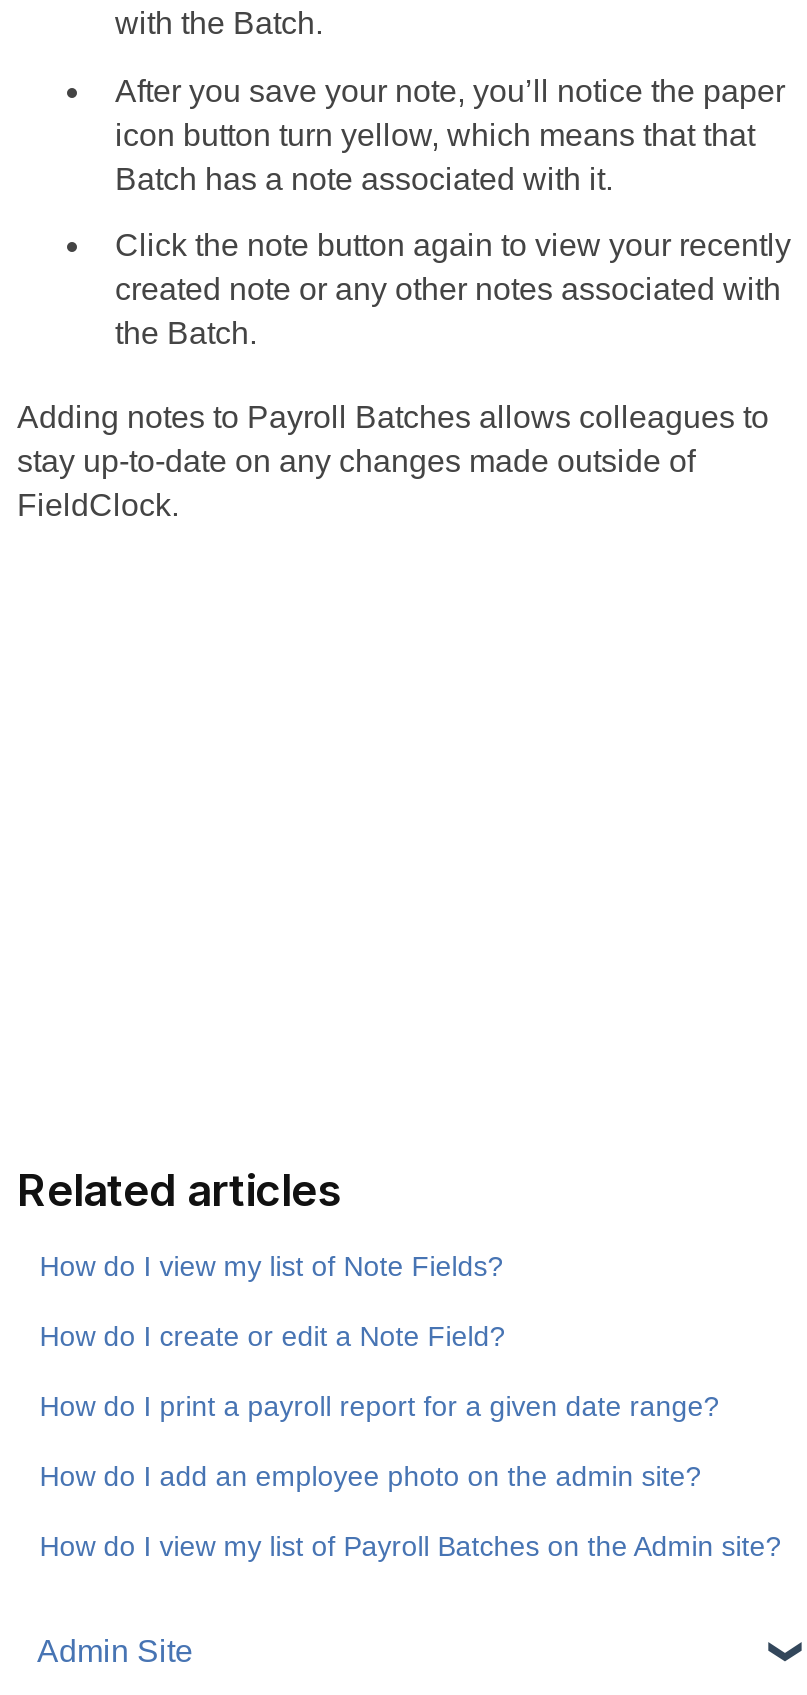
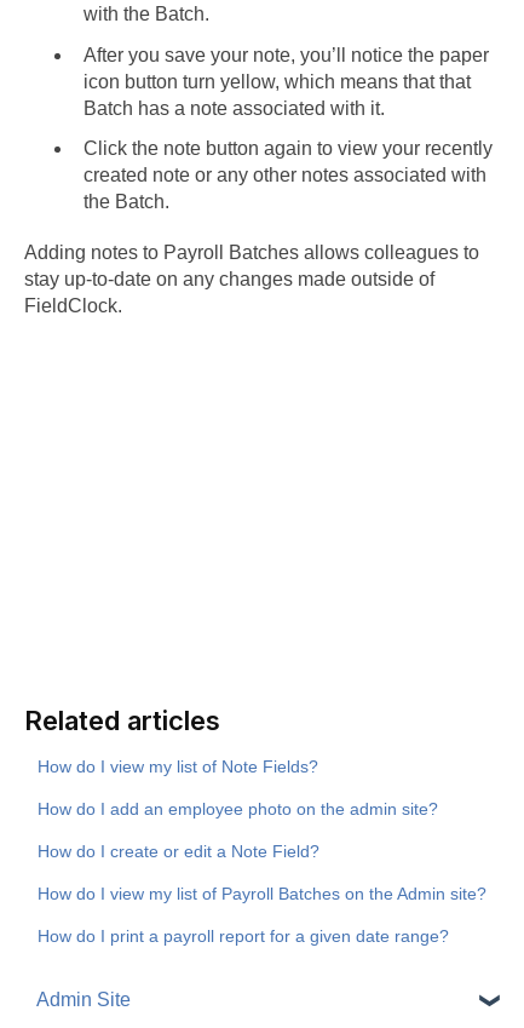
moved [39,1320,505,1352] -> [38,842,320,861]: How do I create or edit a Note Field?
moved [39,1390,719,1422] -> [38,926,449,946]: How do I print a payroll report for a given date range?
moved [39,1460,701,1492] -> [38,799,438,819]: How do I add an employee photo on the admin site?
moved [39,1530,781,1562] -> [38,884,487,903]: How do I view my list of Payroll Batches on the Admin site?

